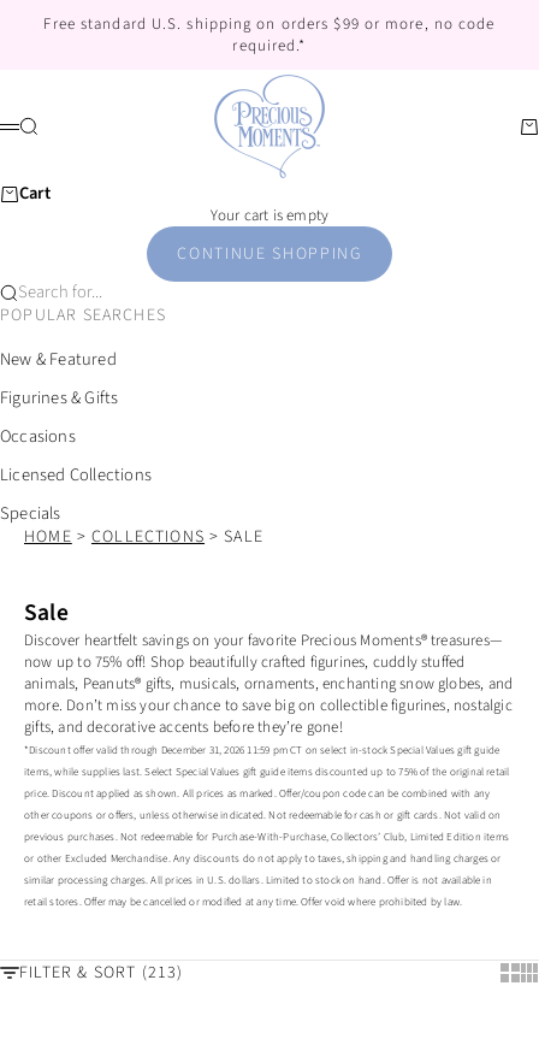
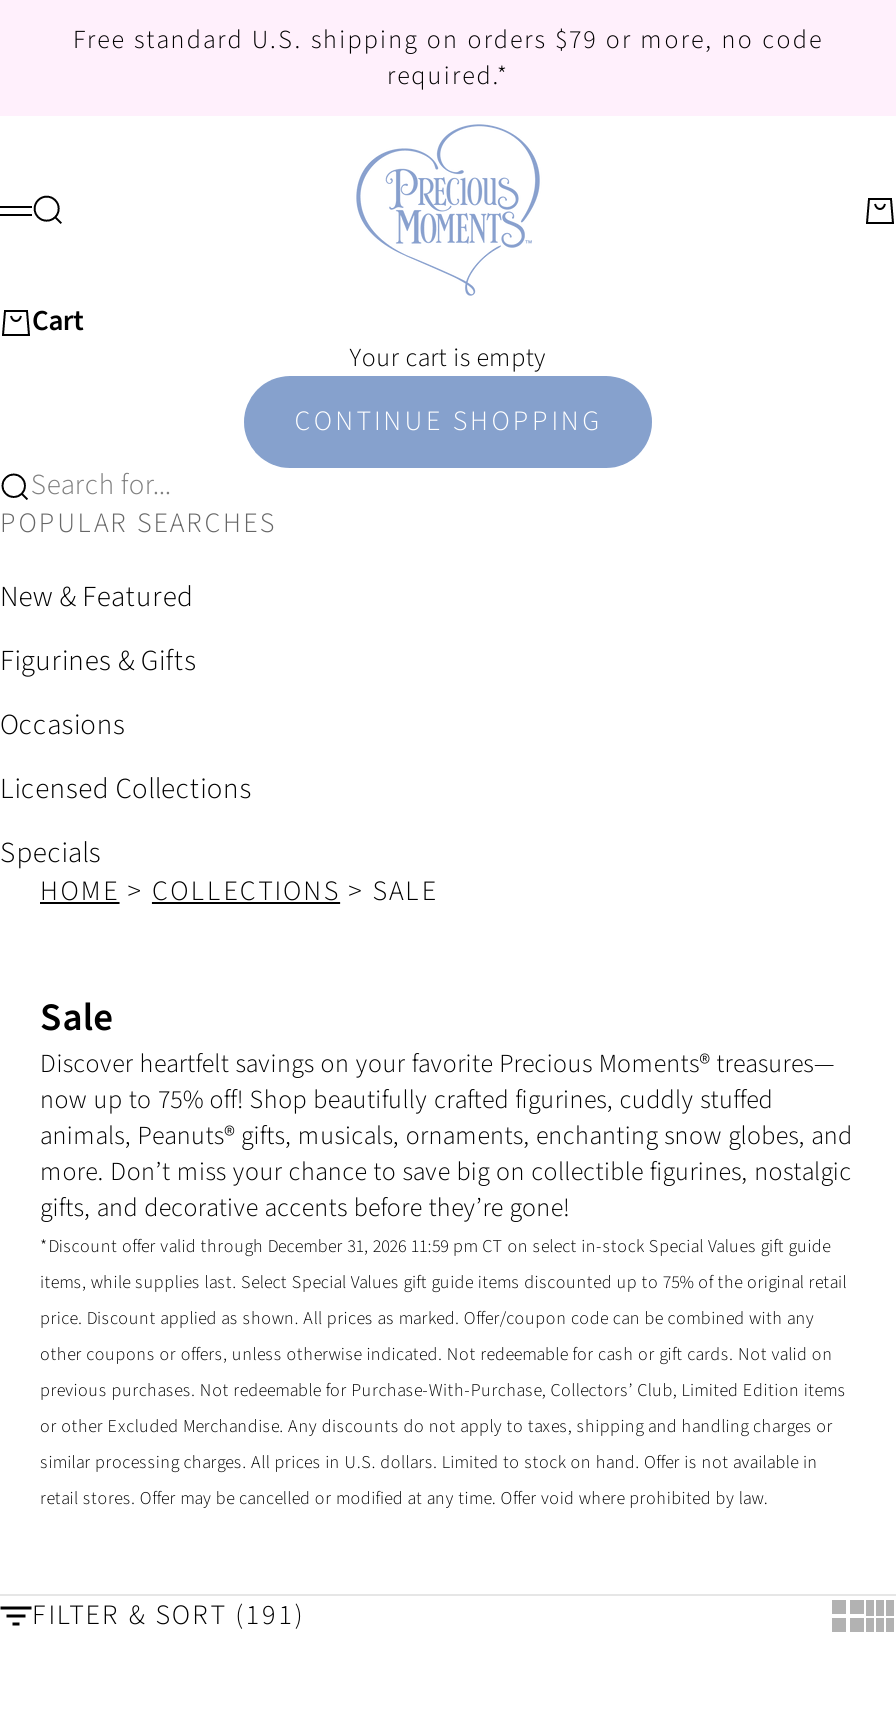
[44,13,495,35] Free standard U.S. shipping on orders $99 or more, no code -> [73,22,823,58] Free standard U.S. shipping on orders $79 or more, no code
[19,961,184,985] FILTER & SORT (213) -> [32,1597,305,1637] FILTER & SORT (191)

